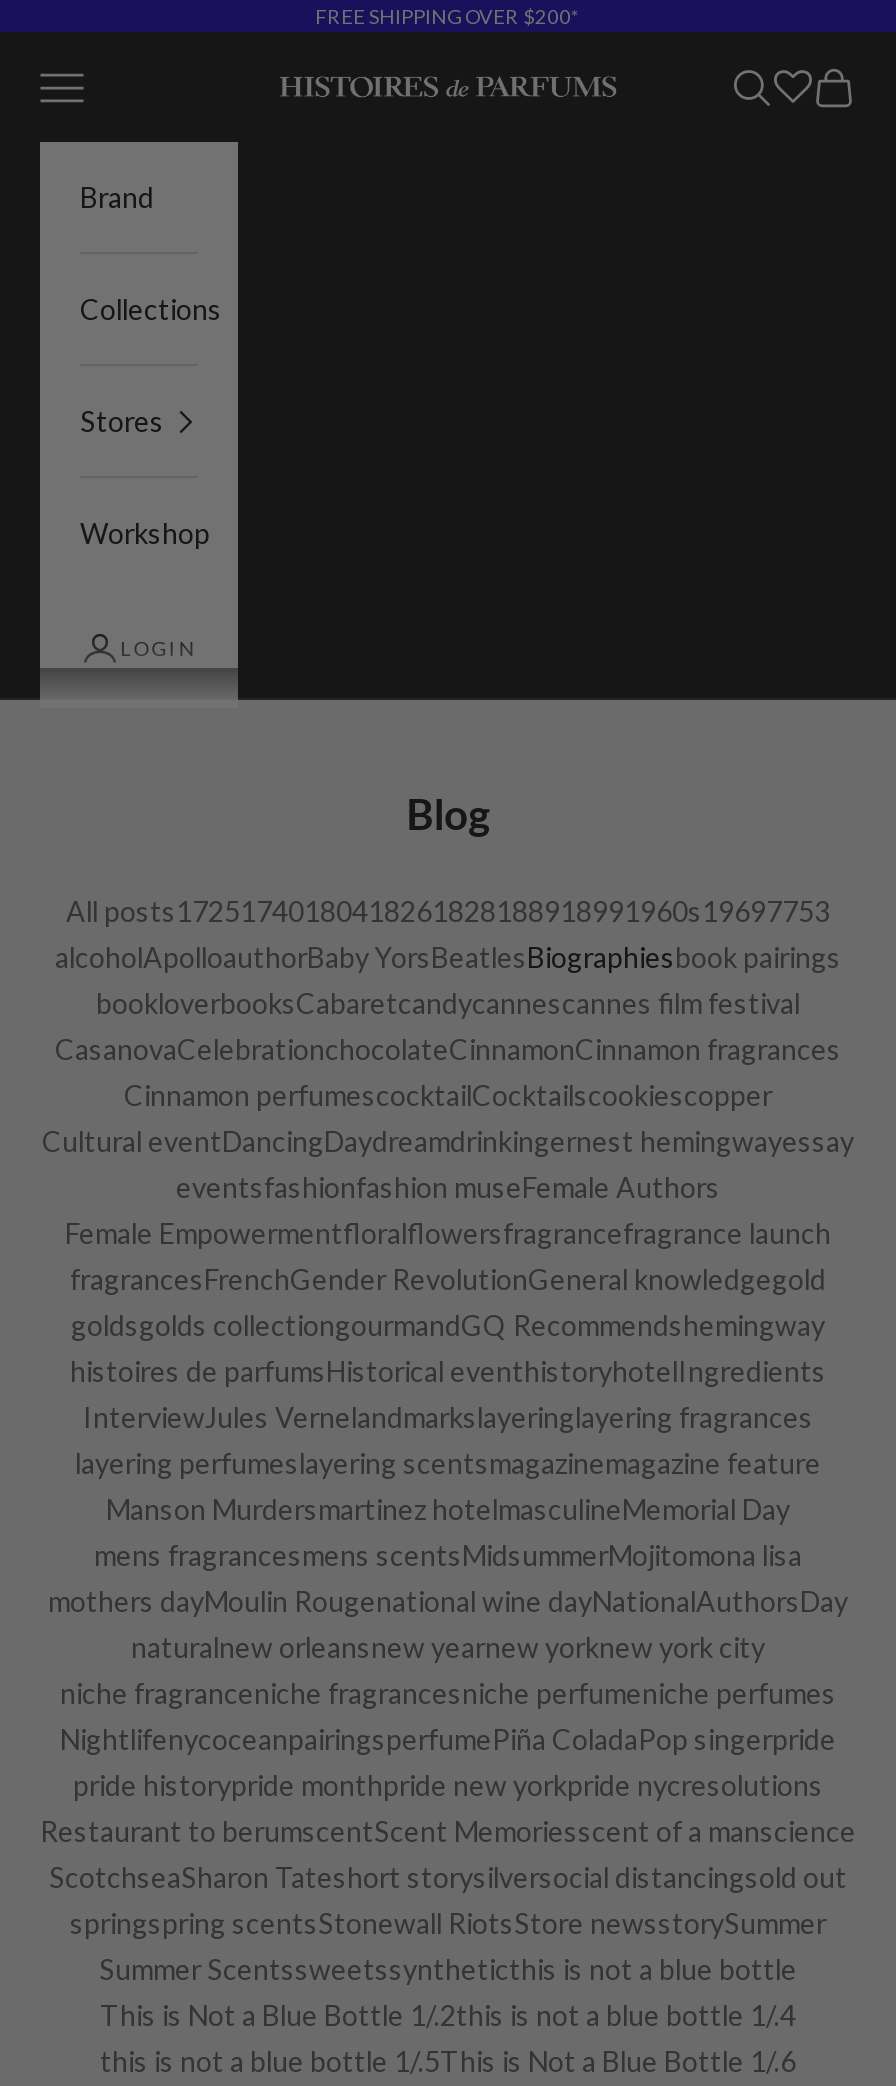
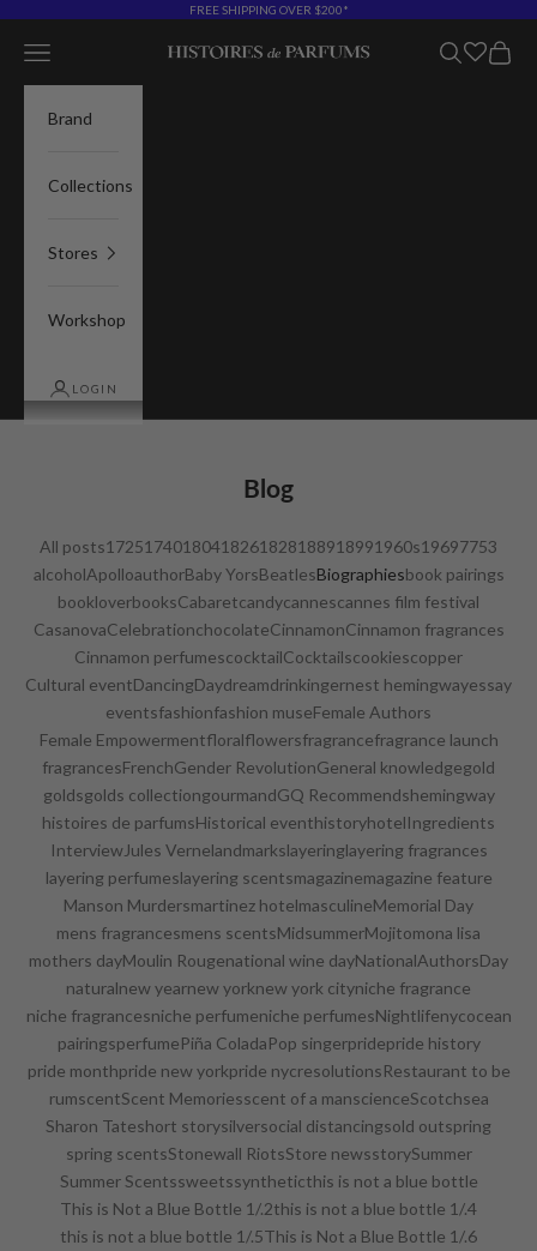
[40,1630,856,1940] naturalnew orleansnew yearnew yorknew york city | niche fragranceniche fragrancesniche perfumeniche perfumes | NightlifenycoceanpairingsperfumePiña ColadaPop singerpride | pride historypride monthpride new yorkpride nycresolutions | Restaurant to berumscentScent Memoriesscent of a manscience | ScotchseaSharon Tateshort storysilversocial distancingsold out | springspring scentsStonewall RiotsStore newsstorySummer -> [26,978,511,1163] naturalnew yearnew yorknew york cityniche fragrance | niche fragrancesniche perfumeniche perfumesNightlifenycocean | pairingsperfume Piña Colada Pop singerpridepride history | pride monthpride new yorkpride nycresolutions Restaurant to be | rumscentScent Memoriesscent of a manscienceScotchsea | Sharon Tateshort storysilversocial distancingsold outspring | spring scentsStonewall RiotsStore newsstorySummer

